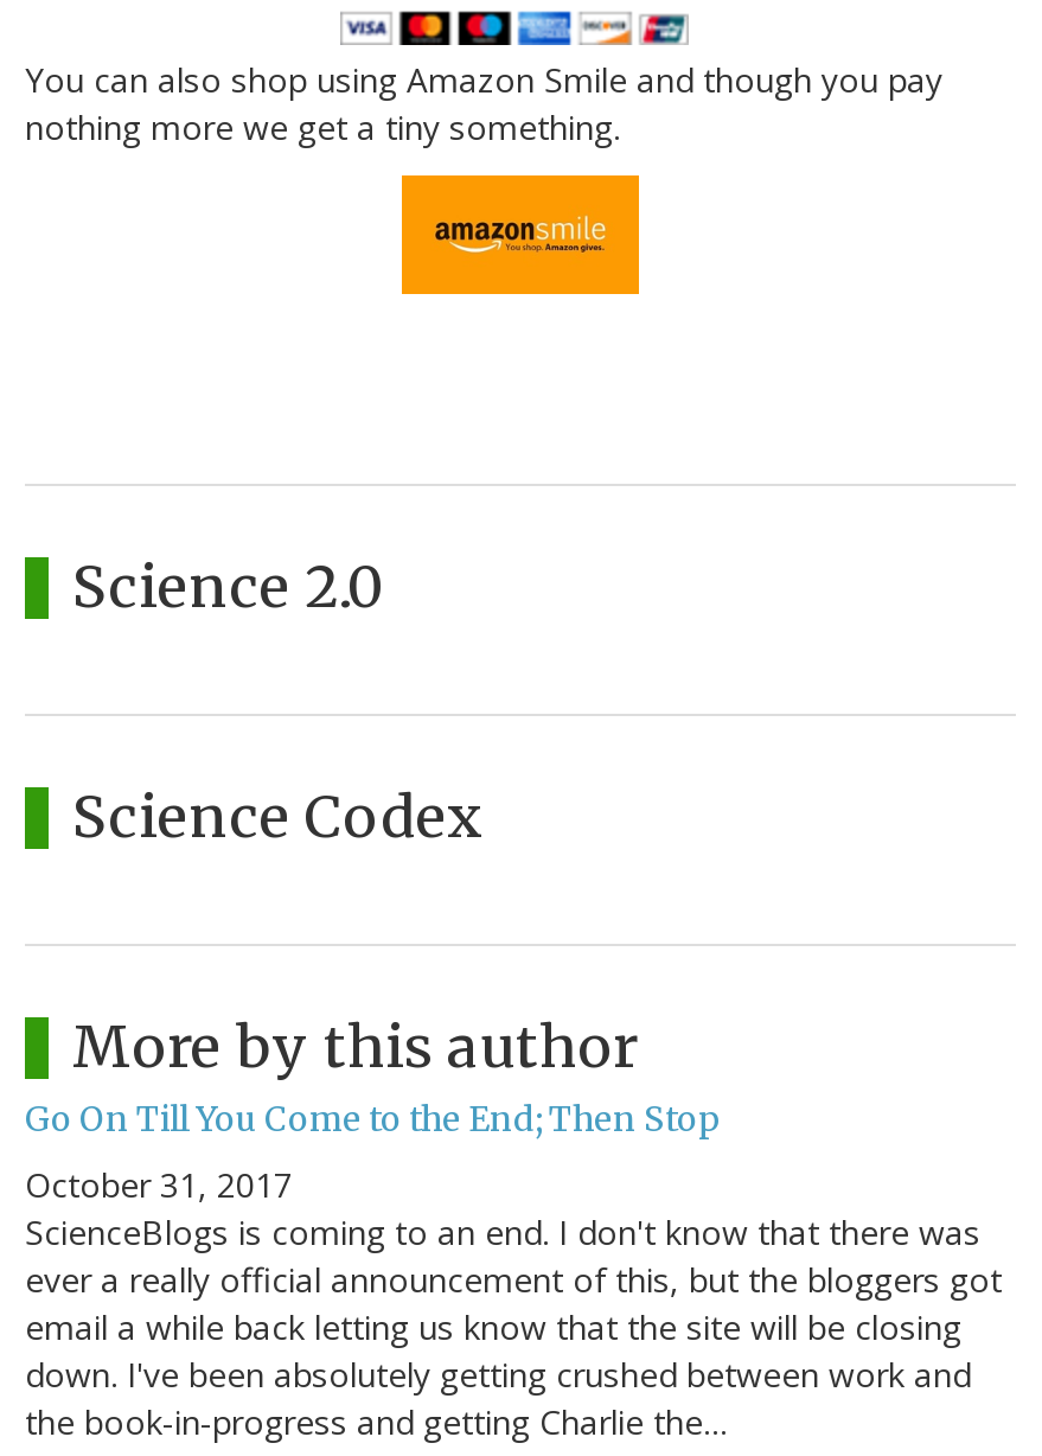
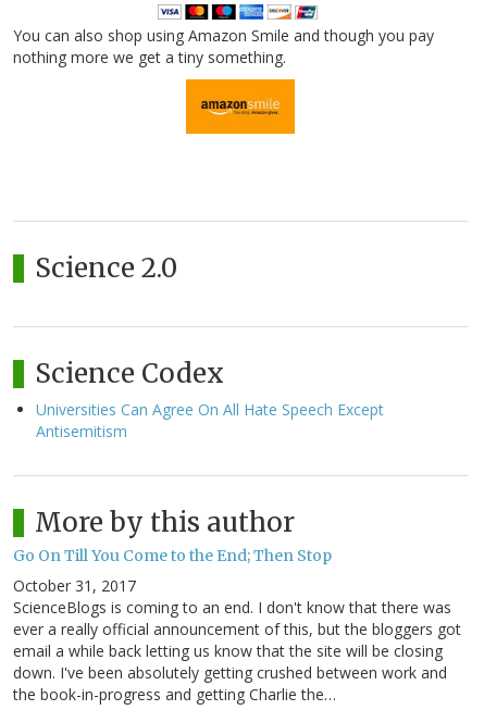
none -> [36,399,384,442] Universities Can Agree On All Hate Speech Except | Antisemitism

